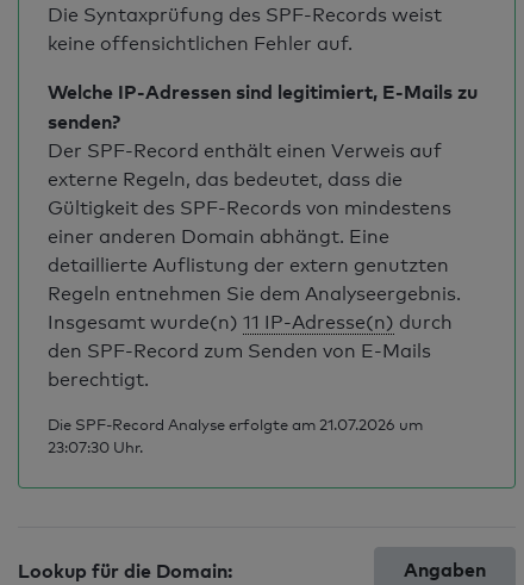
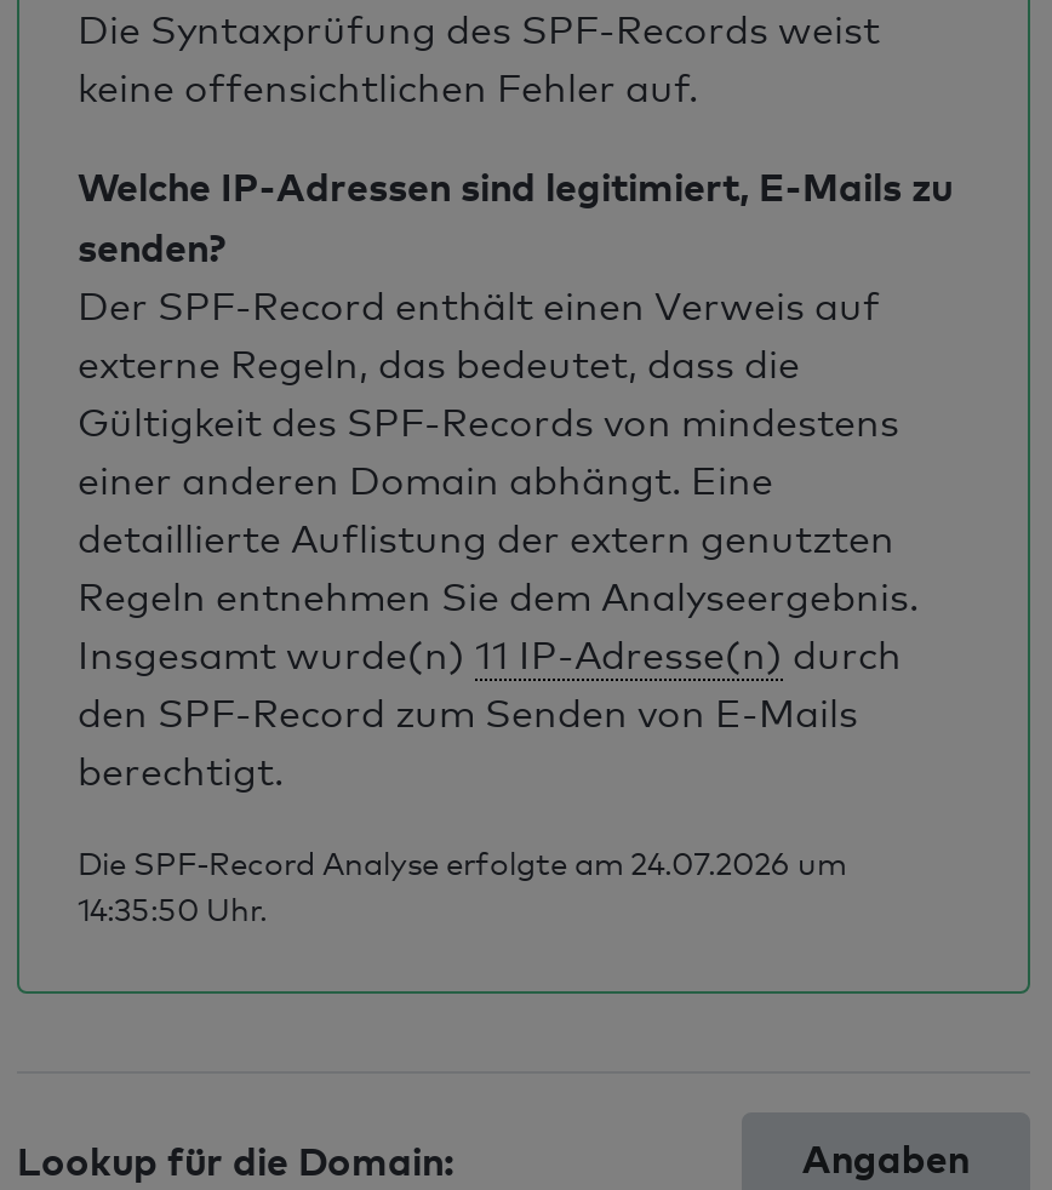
[48,415,423,434] Die SPF-Record Analyse erfolgte am 21.07.2026 um -> [78,843,846,882] Die SPF-Record Analyse erfolgte am 24.07.2026 um
[48,437,143,456] 23:07:30 Uhr. -> [78,889,267,928] 14:35:50 Uhr.

